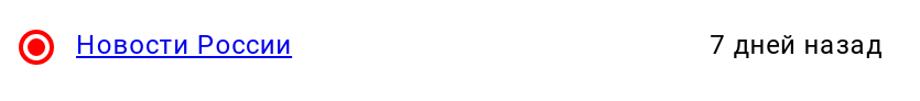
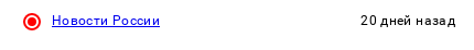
[710,31,883,61] 7 дней назад -> [361,13,455,29] 20 дней назад

